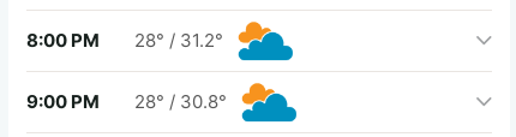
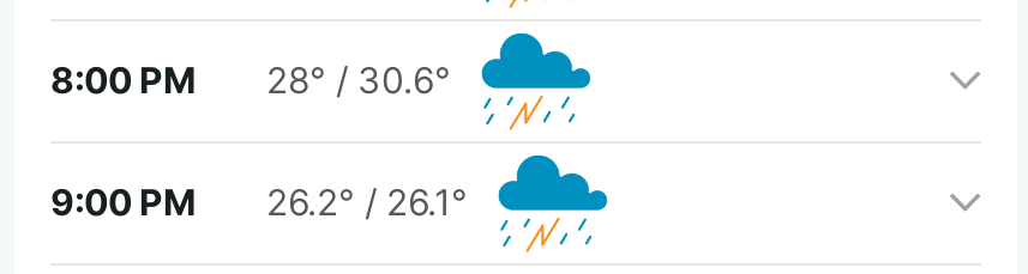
[26,17,296,64] [image] | 8:00 PM 28° / 31.2° -> [50,31,593,132] [image] | 8:00 PM 28° / 30.6°
[26,78,305,125] [image] | 9:00 PM 28° / 30.8° -> [50,153,609,254] [image] | 9:00 PM 26.2° / 26.1°

